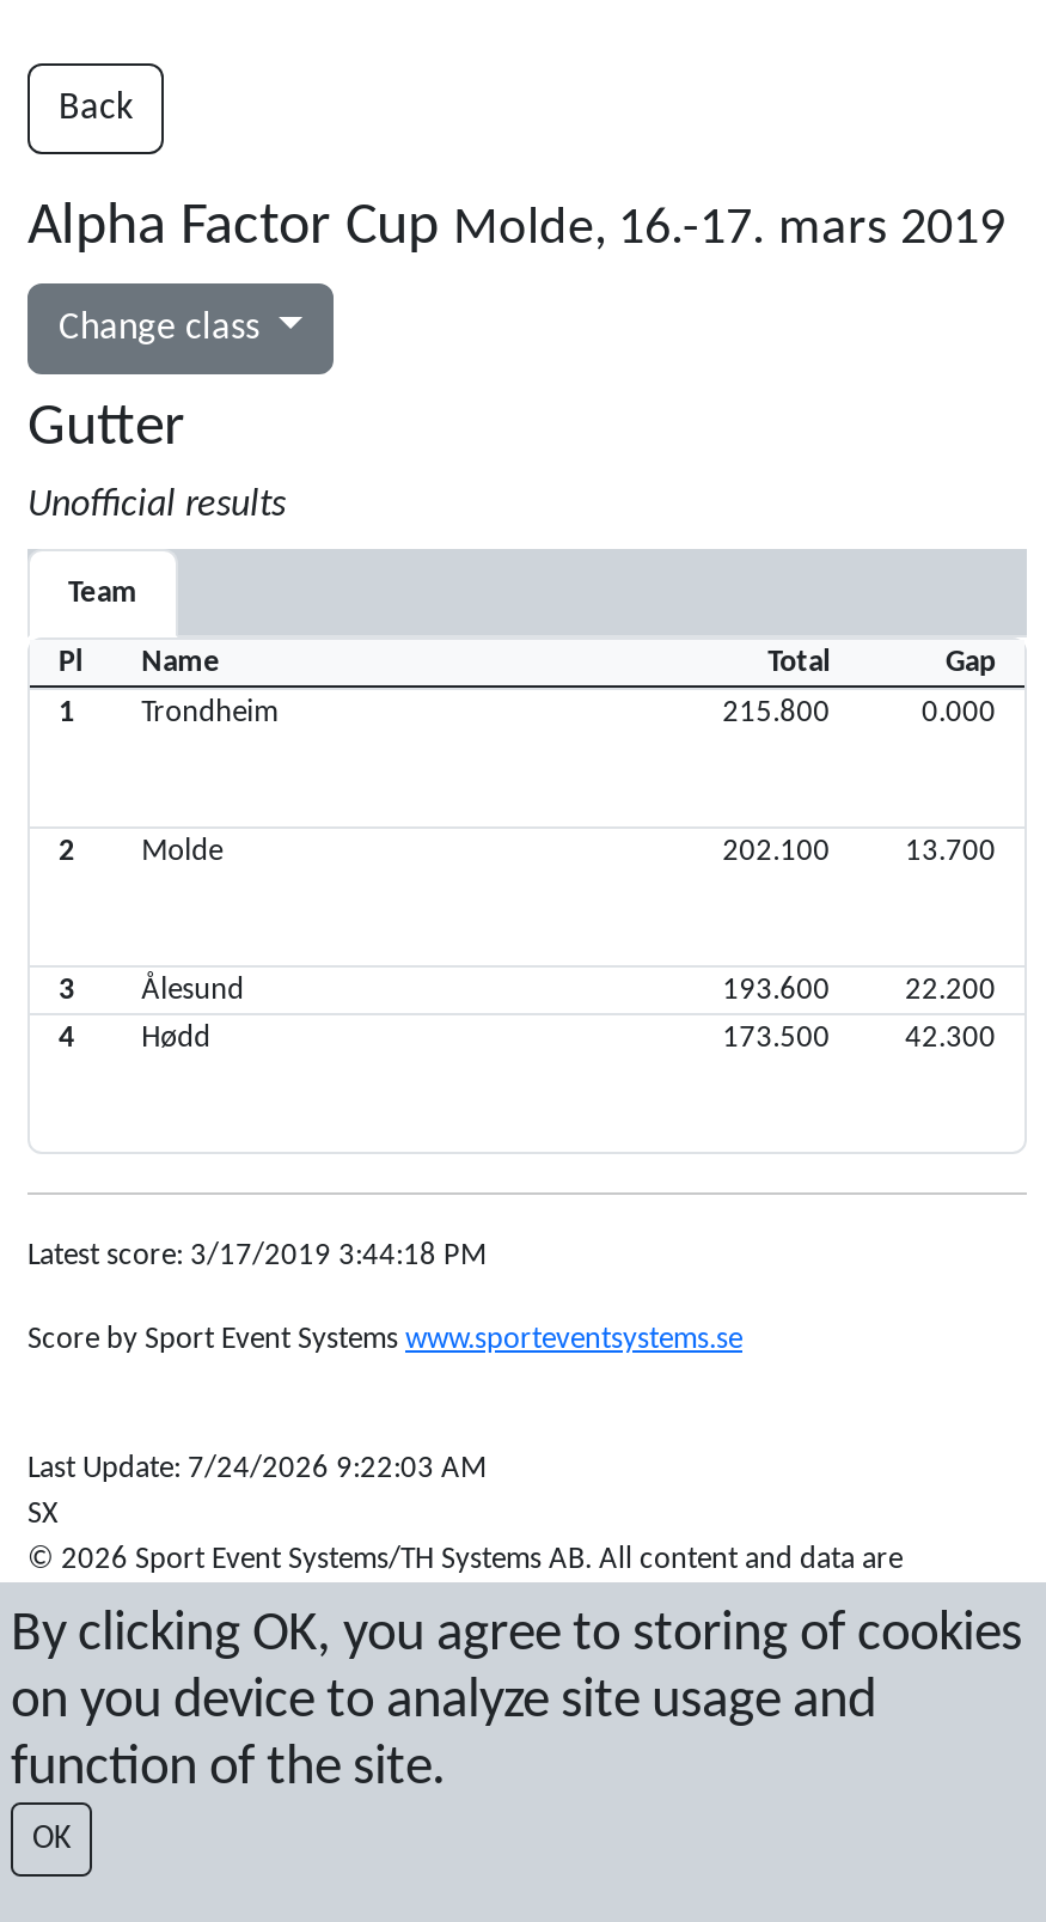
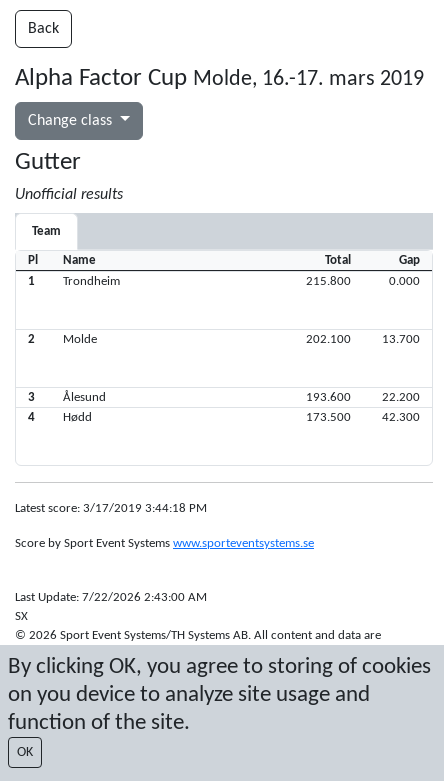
[27,1453,487,1484] Last Update: 7/24/2026 9:22:03 AM -> [15,591,207,604] Last Update: 7/22/2026 2:43:00 AM

